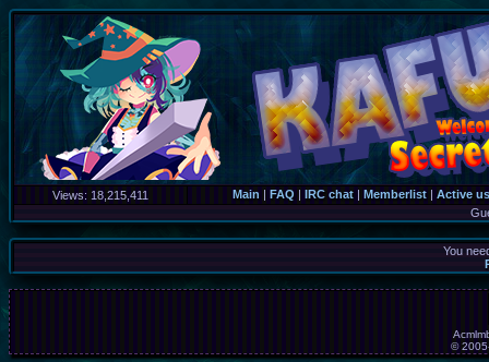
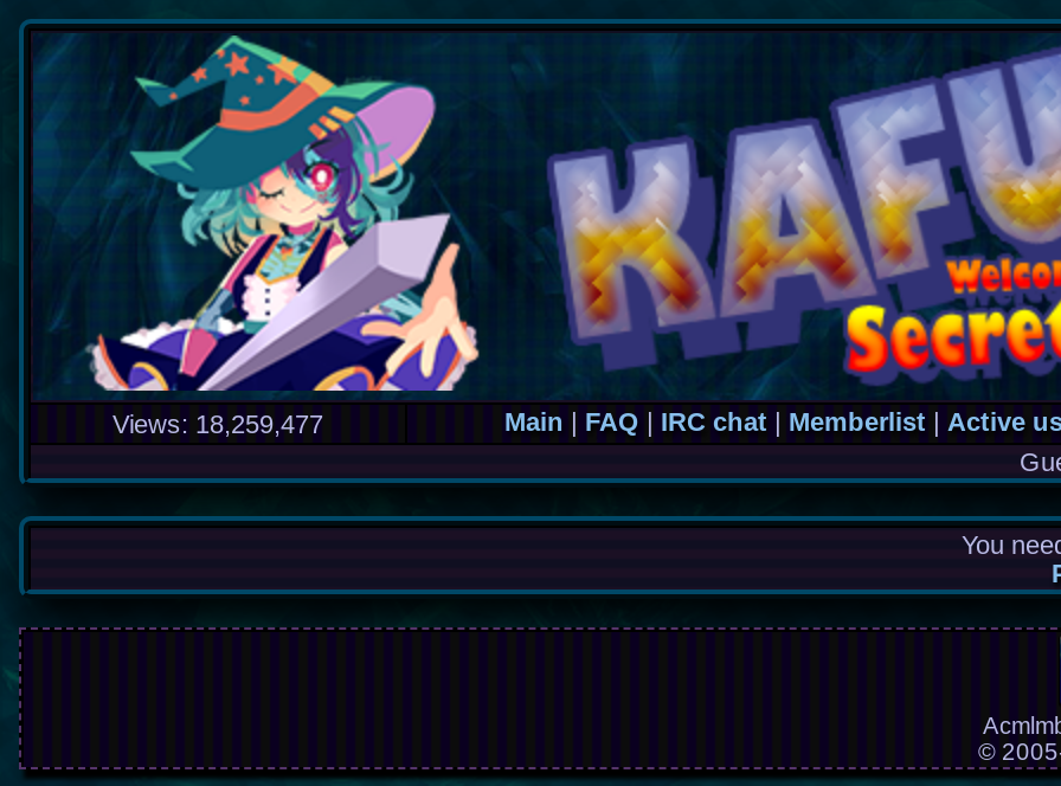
[52,189,148,202] Views: 18,215,411 -> [112,410,323,438] Views: 18,259,477

